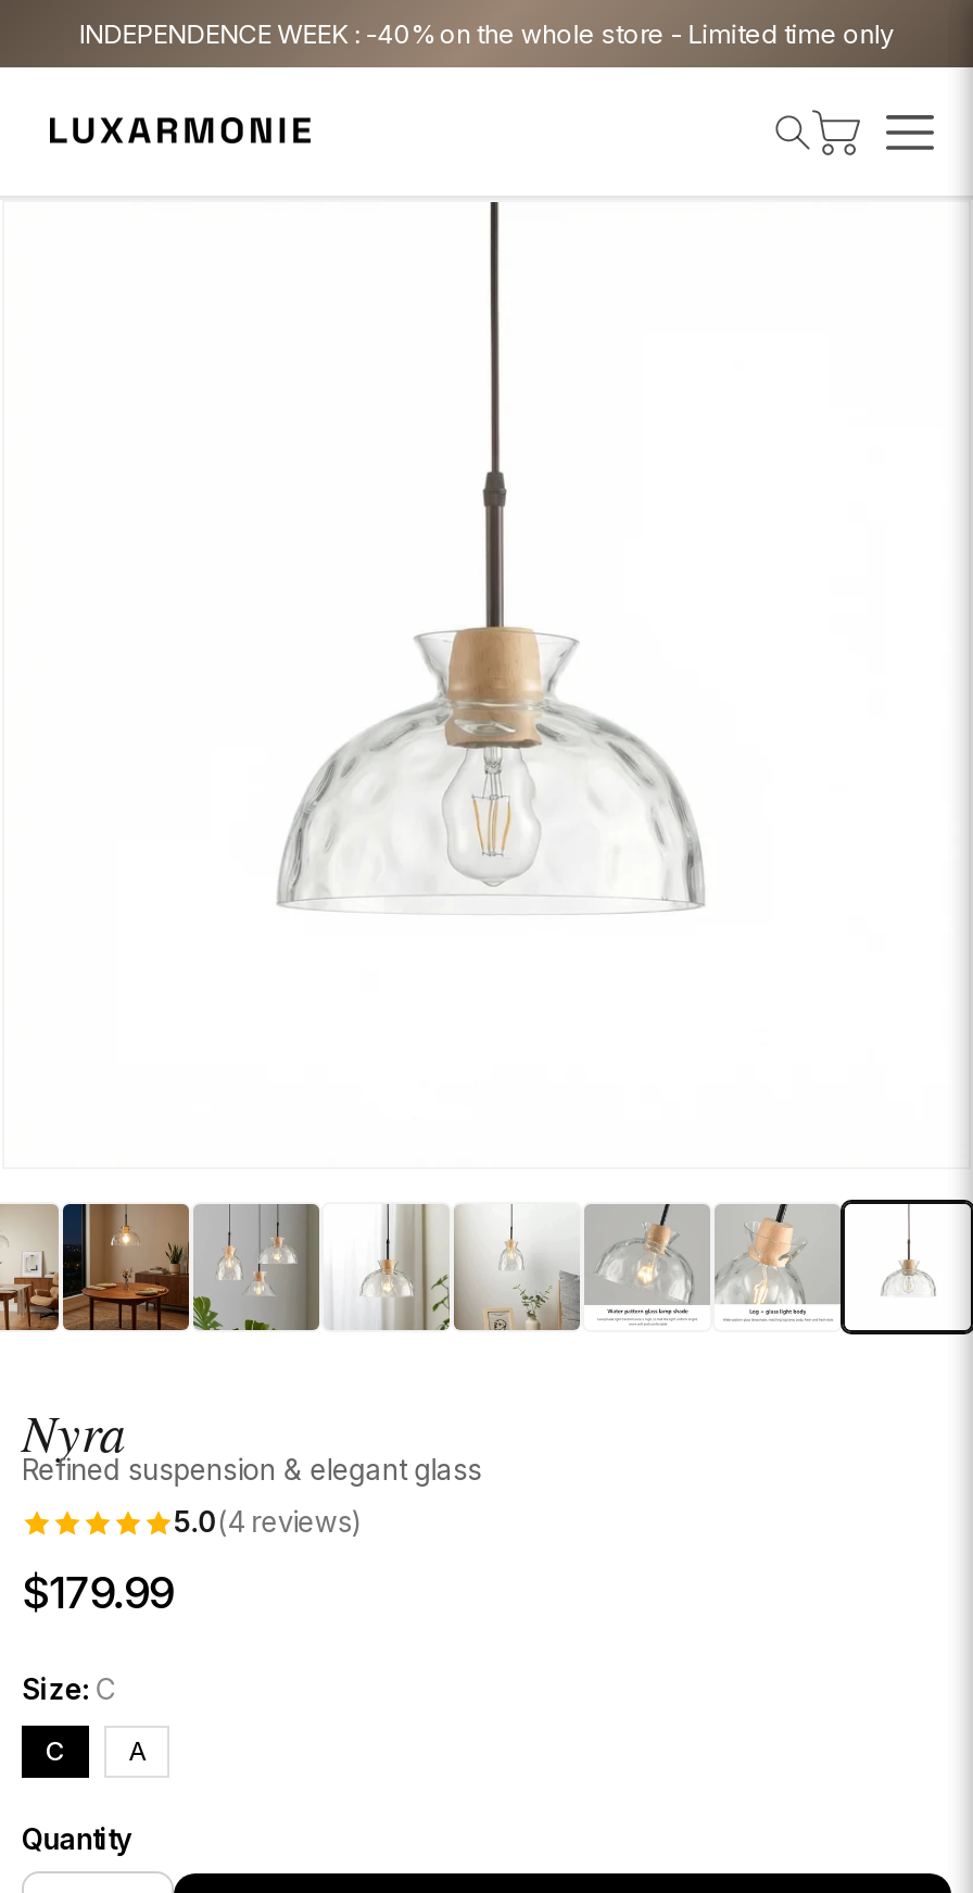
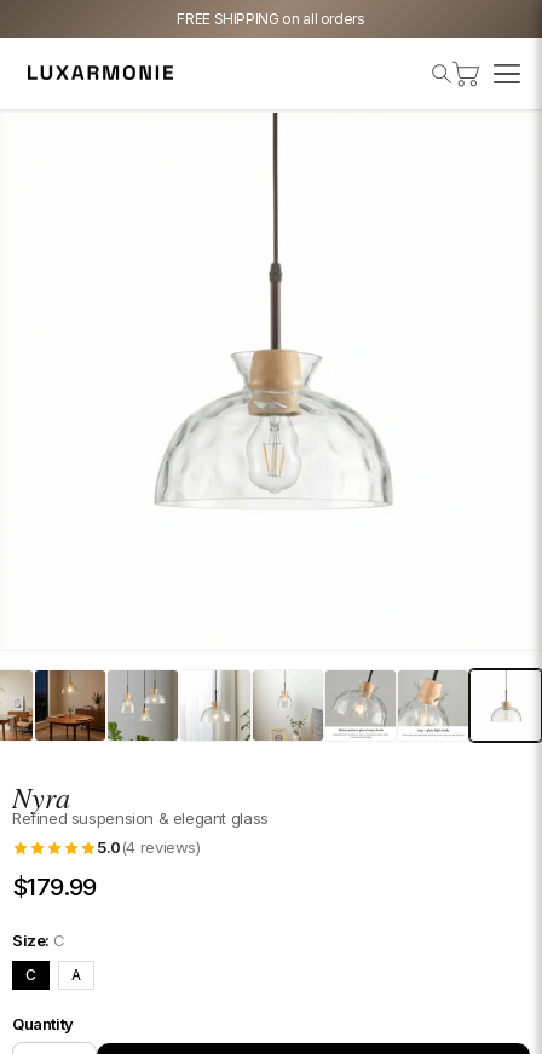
[79,17,894,50] INDEPENDENCE WEEK : -40% on the whole store - Limited time only -> [177,10,365,28] FREE SHIPPING on all orders

